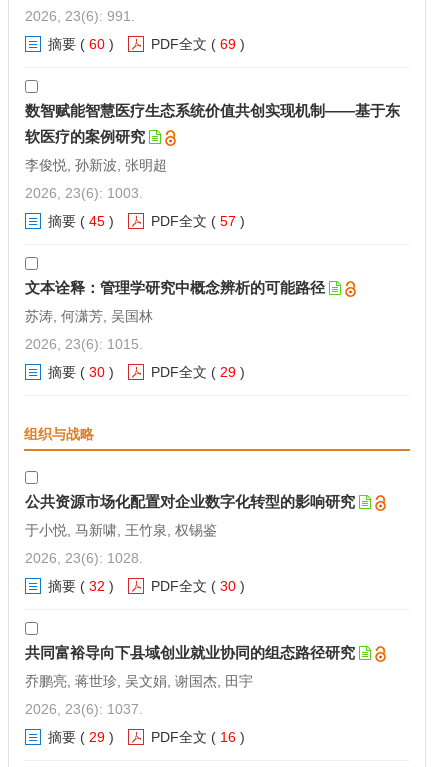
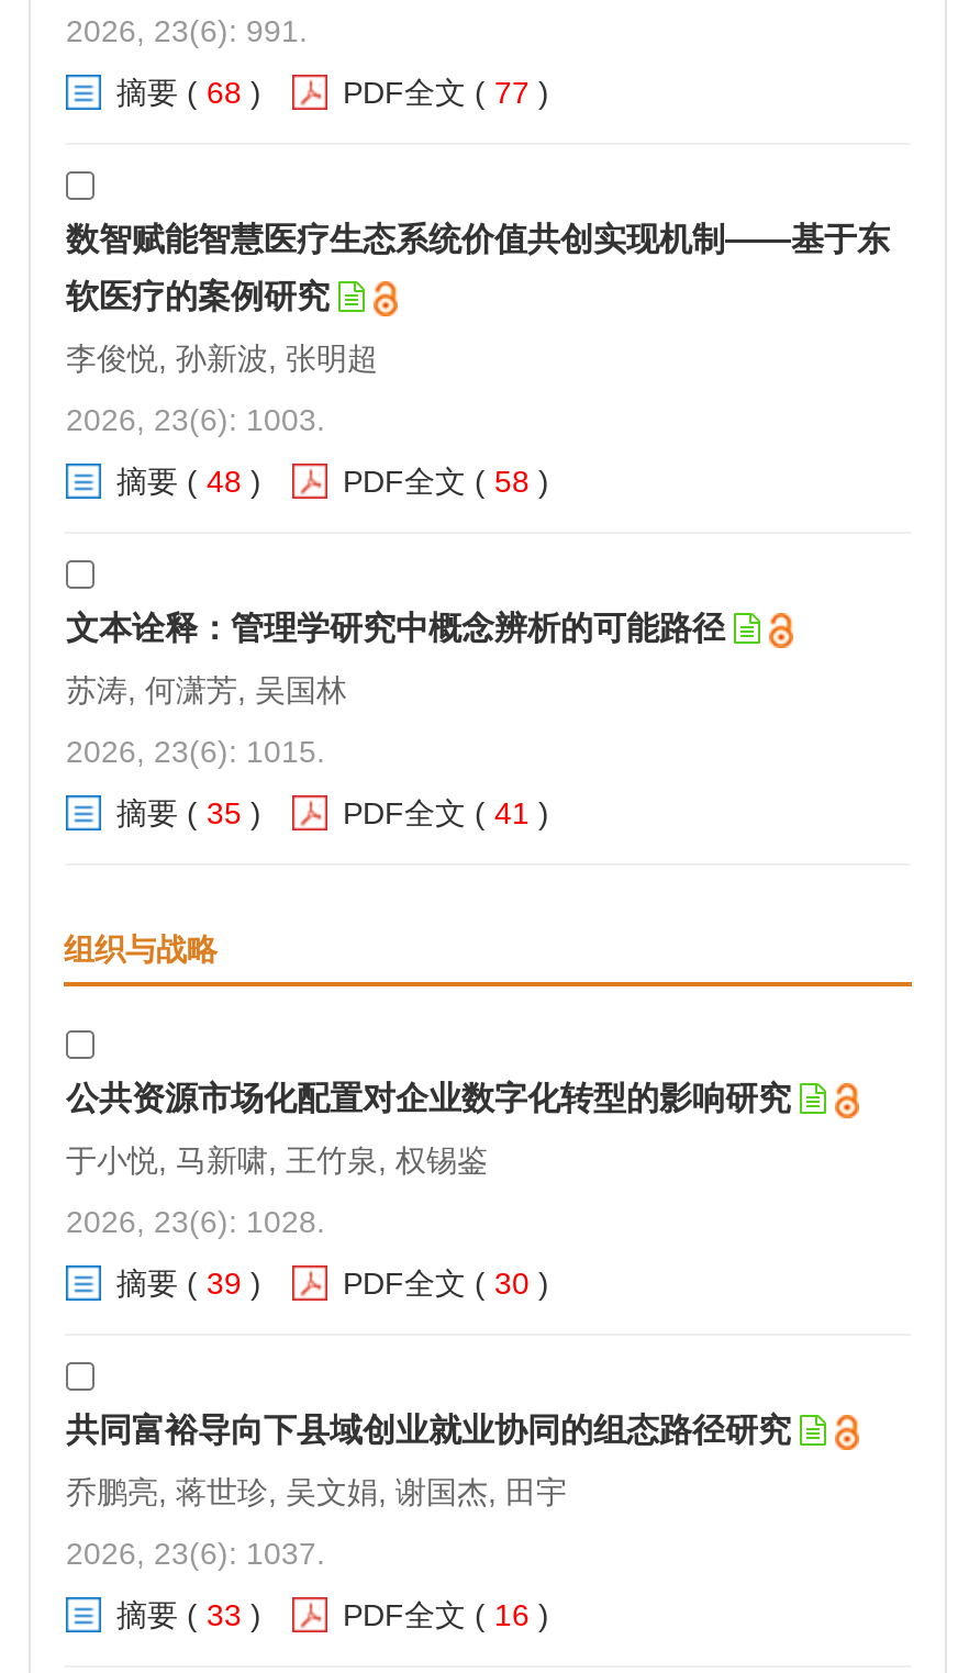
[48,36,118,52] 摘要( 60) -> [116,74,270,109] 摘要( 68)
[151,36,245,52] PDF全文 ( 69) -> [343,74,549,109] PDF全文 ( 77)
[48,213,118,229] 摘要( 45) -> [116,463,270,498] 摘要( 48)
[151,213,245,229] PDF全文 ( 57) -> [343,463,549,498] PDF全文 ( 58)
[48,364,118,380] 摘要( 30) -> [116,795,270,830] 摘要( 35)
[151,364,245,380] PDF全文 ( 29) -> [343,795,549,830] PDF全文 ( 41)
[48,578,118,594] 摘要( 32) -> [116,1265,270,1300] 摘要( 39)
[48,729,118,745] 摘要( 29) -> [116,1597,270,1632] 摘要( 33)

